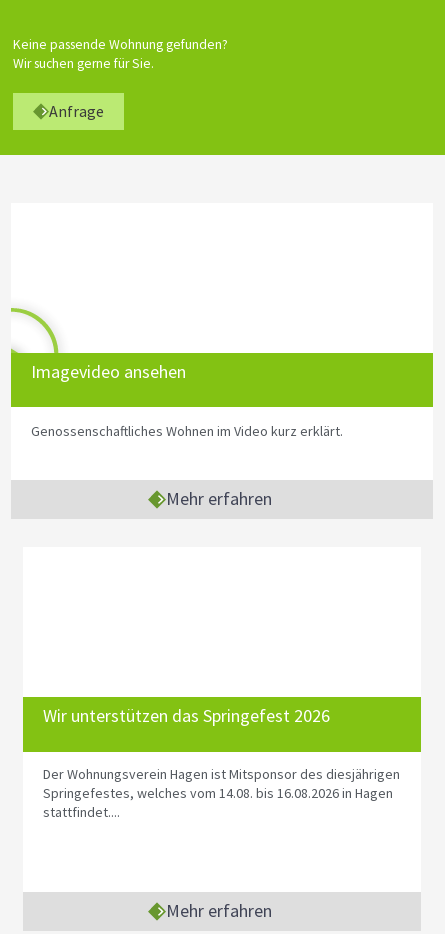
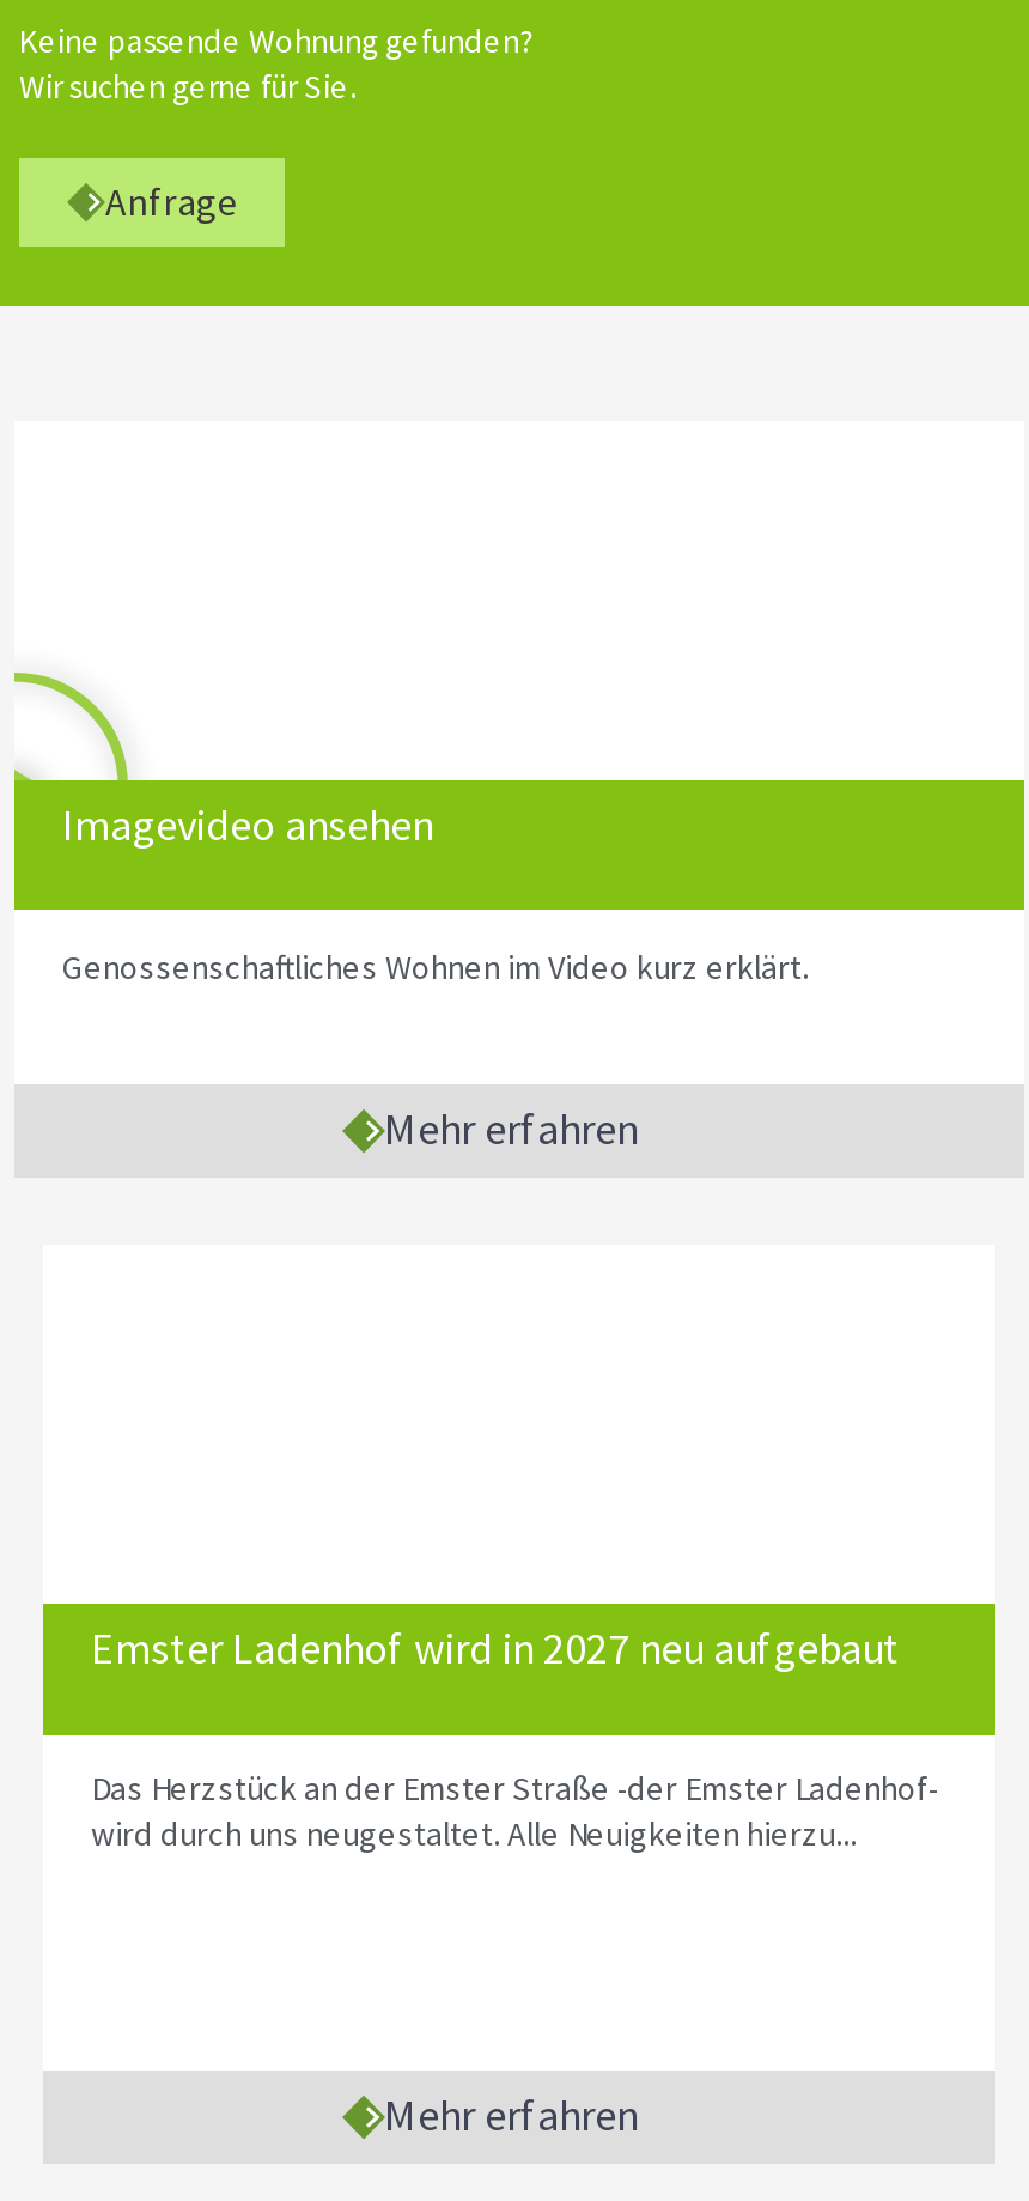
[43,704,330,727] Wir unterstützen das Springefest 2026 -> [91,1621,900,1676] Emster Ladenhof wird in 2027 neu aufgebaut
[43,765,400,821] Der Wohnungsverein Hagen ist Mitsponsor des diesjährigen | Springefestes, welches vom 14.08. bis 16.08.2026 in Hagen | stattfindet.... -> [91,1766,938,1855] Das Herzstück an der Emster Straße -der Emster Ladenhof- | wird durch uns neugestaltet. Alle Neuigkeiten hierzu...

